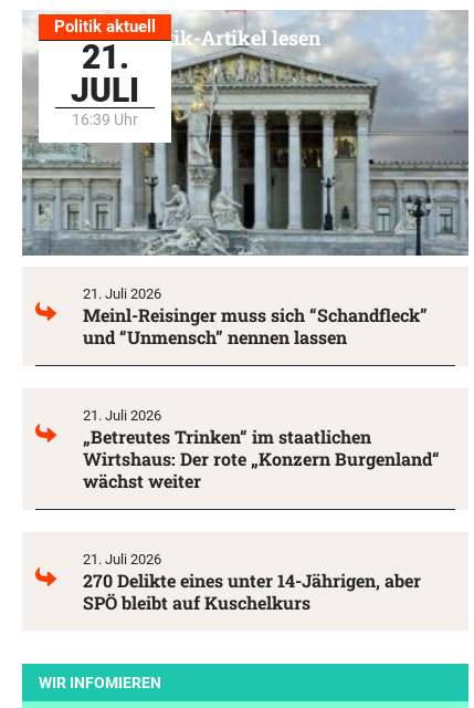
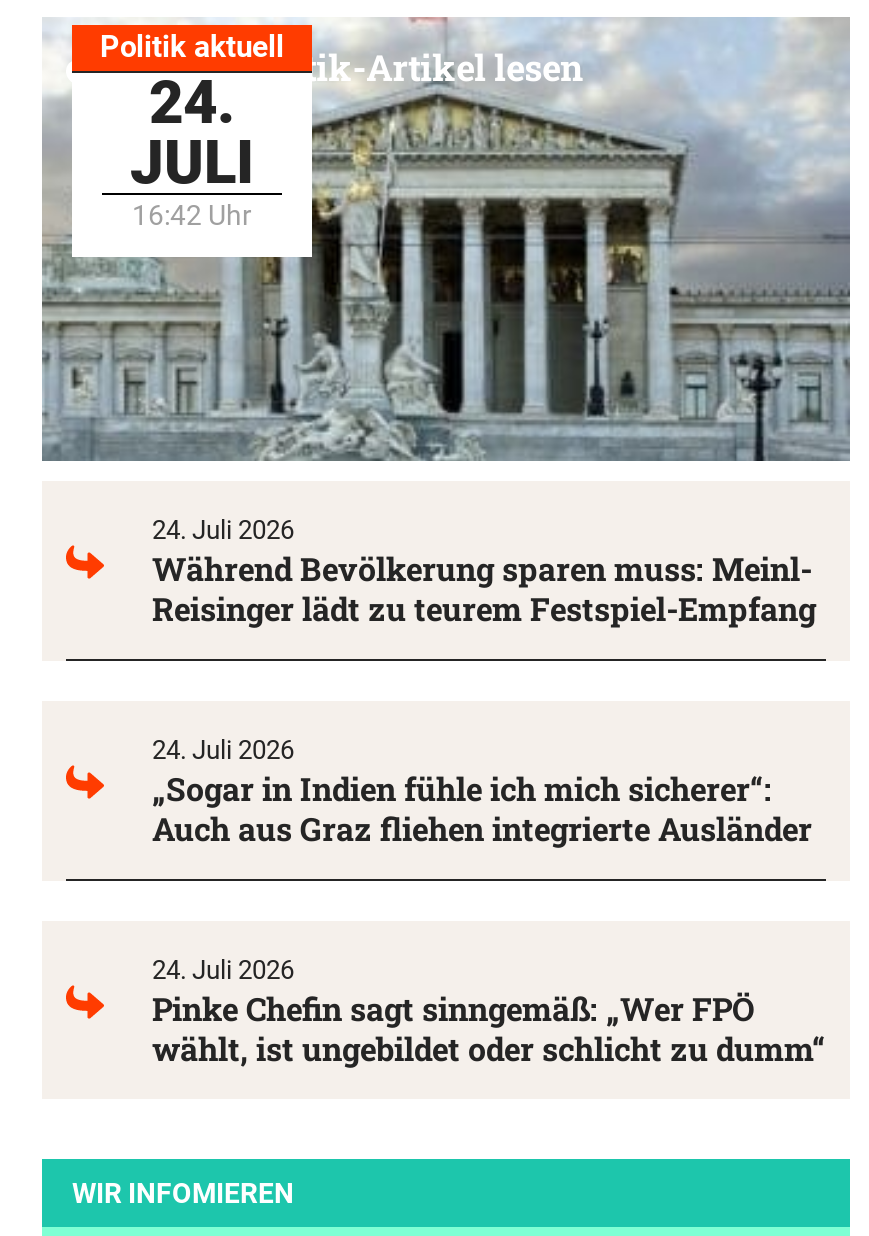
[81,37,129,76] 21. -> [149,66,235,136] 24.
[72,110,138,128] 16:39 Uhr -> [132,198,252,230] 16:42 Uhr
[83,285,428,348] 21. Juli 2026 | Meinl-Reisinger muss sich “Schandfleck” | und “Unmensch” nennen lassen -> [152,514,816,628] 24. Juli 2026 | Während Bevölkerung sparen muss: Meinl- | Reisinger lädt zu teurem Festspiel-Empfang
[83,407,440,492] 21. Juli 2026 | „Betreutes Trinken“ im staatlichen | Wirtshaus: Der rote „Konzern Burgenland“ | wächst weiter -> [152,734,812,848] 24. Juli 2026 | „Sogar in Indien fühle ich mich sicherer“: | Auch aus Graz fliehen integrierte Ausländer
[83,551,421,614] 21. Juli 2026 | 270 Delikte eines unter 14-Jährigen, aber | SPÖ bleibt auf Kuschelkurs -> [152,954,826,1068] 24. Juli 2026 | Pinke Chefin sagt sinngemäß: „Wer FPÖ | wählt, ist ungebildet oder schlicht zu dumm“

